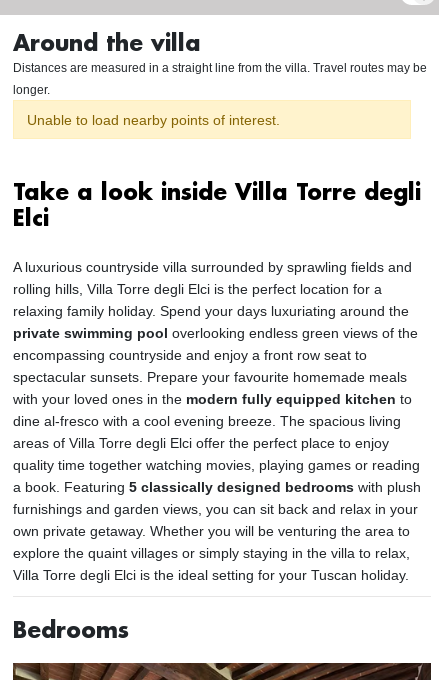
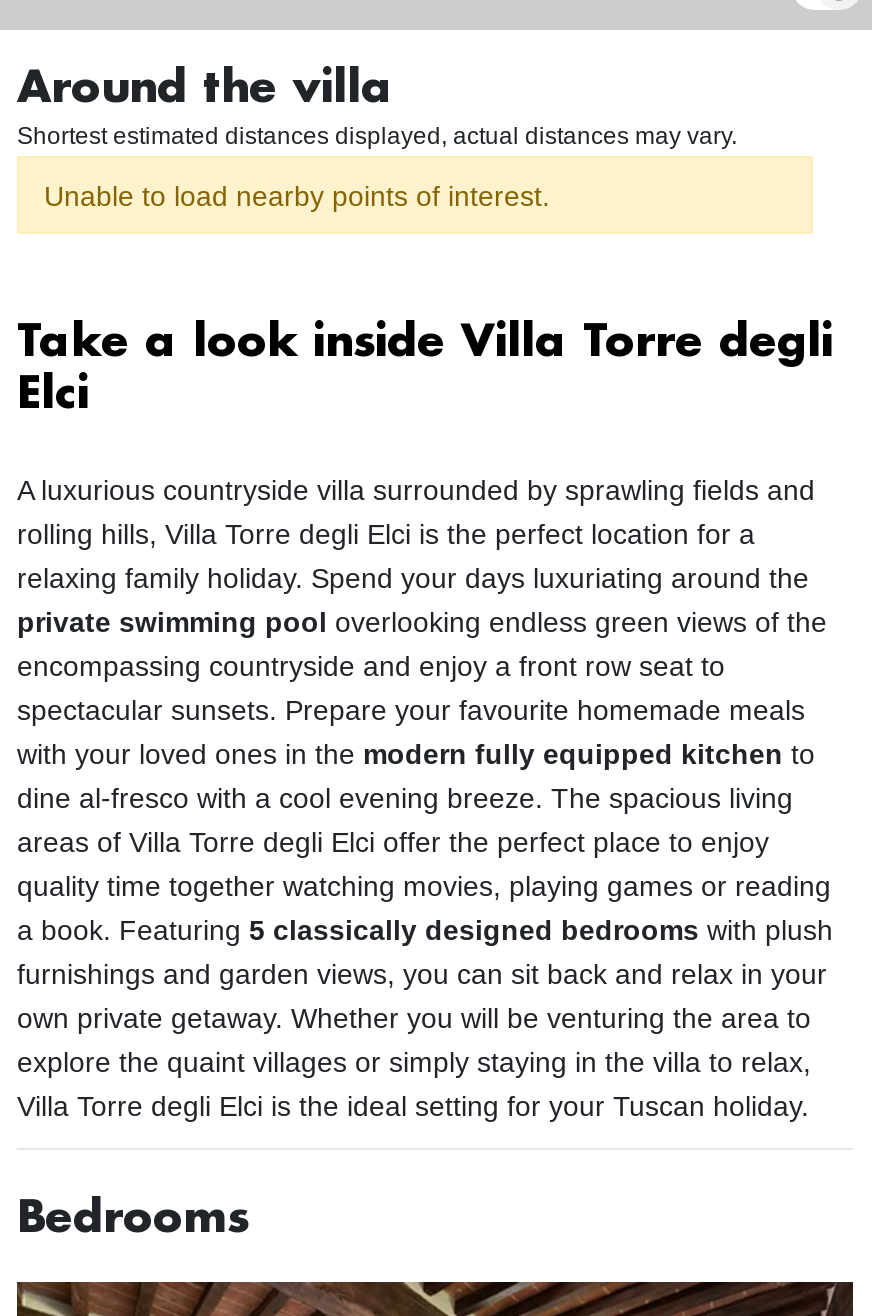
[13,61,427,97] Distances are measured in a straight line from the villa. Travel routes may be | longer. -> [17,122,737,150] Shortest estimated distances displayed, actual distances may vary.

